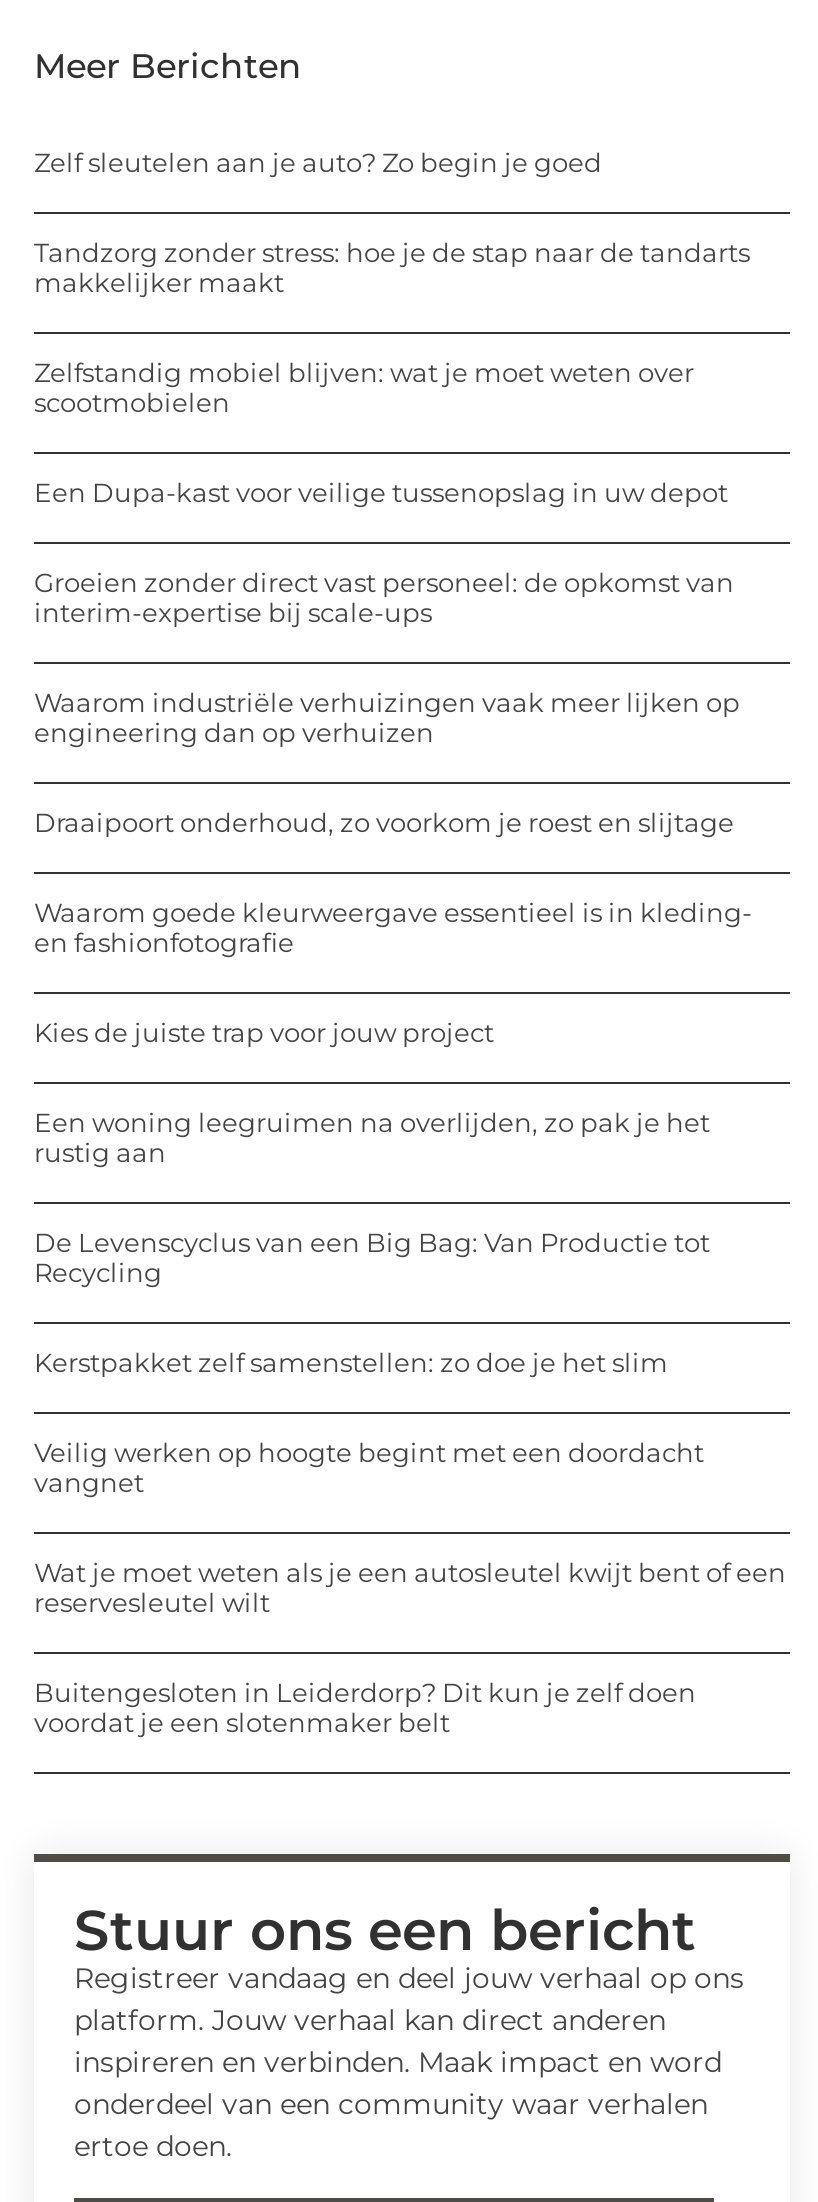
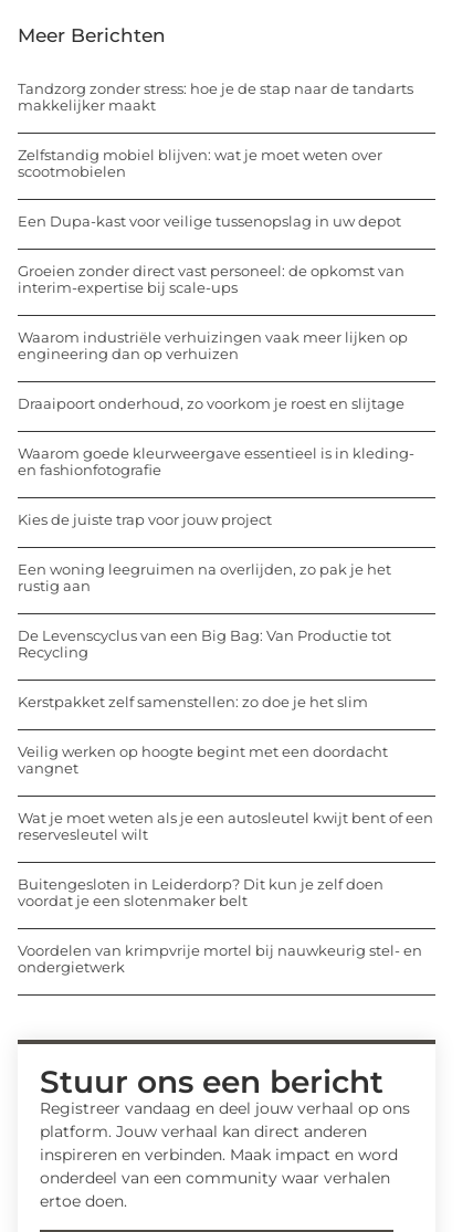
[34,147,602,179] Zelf sleutelen aan je auto? Zo begin je goed -> none
moved [34,237,786,1739] -> [18,80,433,910]: Tandzorg zonder stress: hoe je de stap naar de tandarts | makkelijker maakt | Zelfstandig mobiel blijven: wat je moet weten over | ... | Buitengesloten in Leiderdorp? Dit kun je zelf doen | voordat je een slotenmaker belt
none -> [18,942,422,976] Voordelen van krimpvrije mortel bij nauwkeurig stel- en | ondergietwerk

